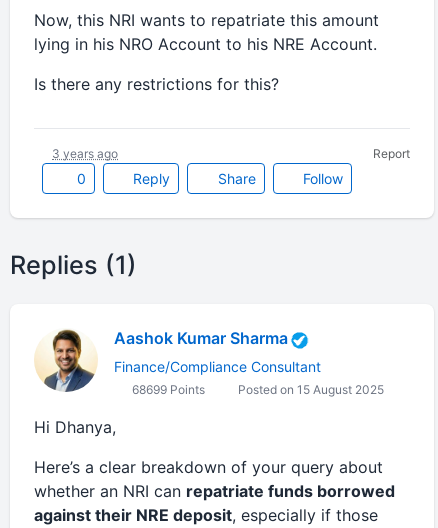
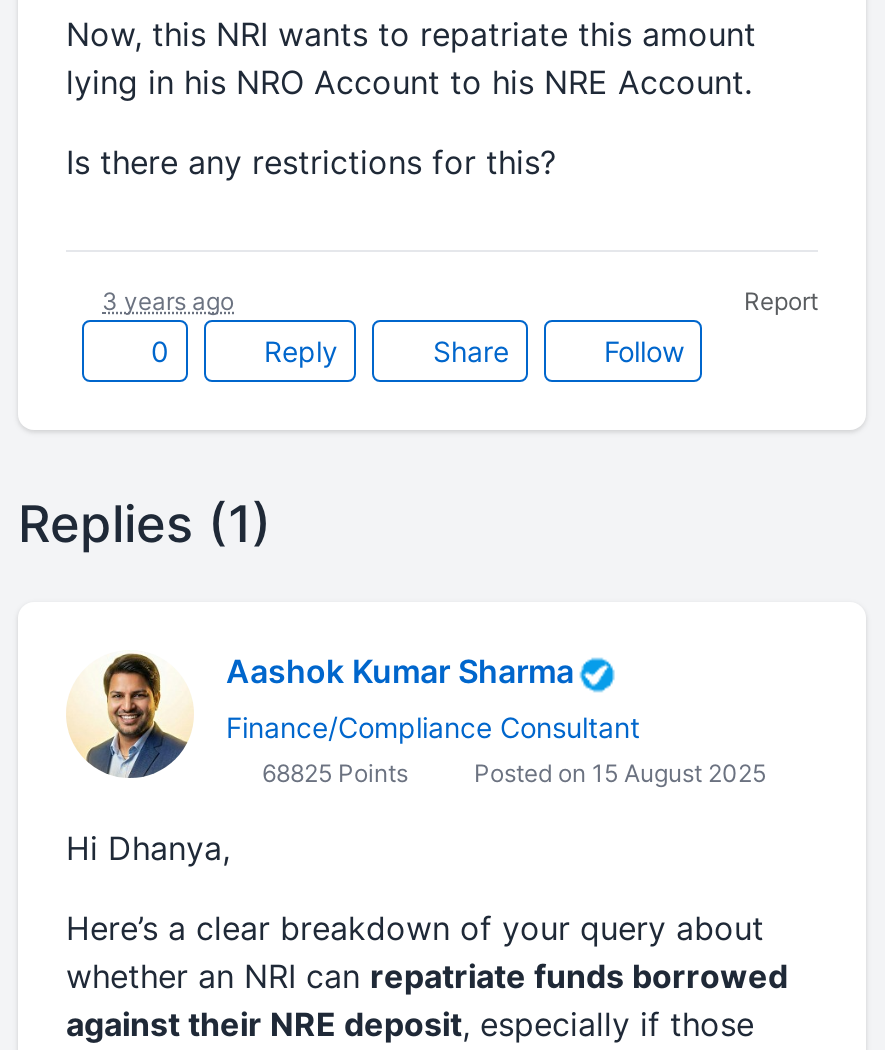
[129,382,384,397] 68699 Points Posted on 15 August 2025 -> [256,758,766,788] 68825 Points Posted on 15 August 2025

